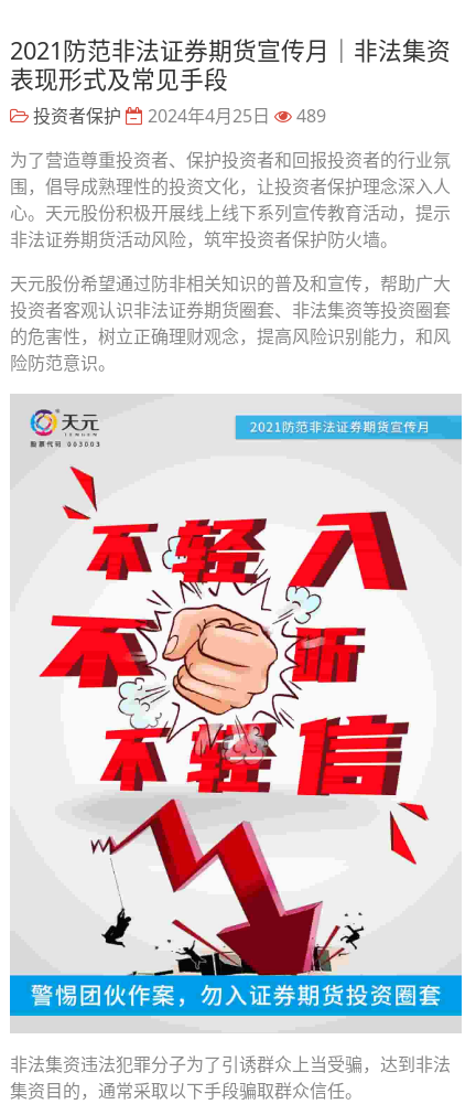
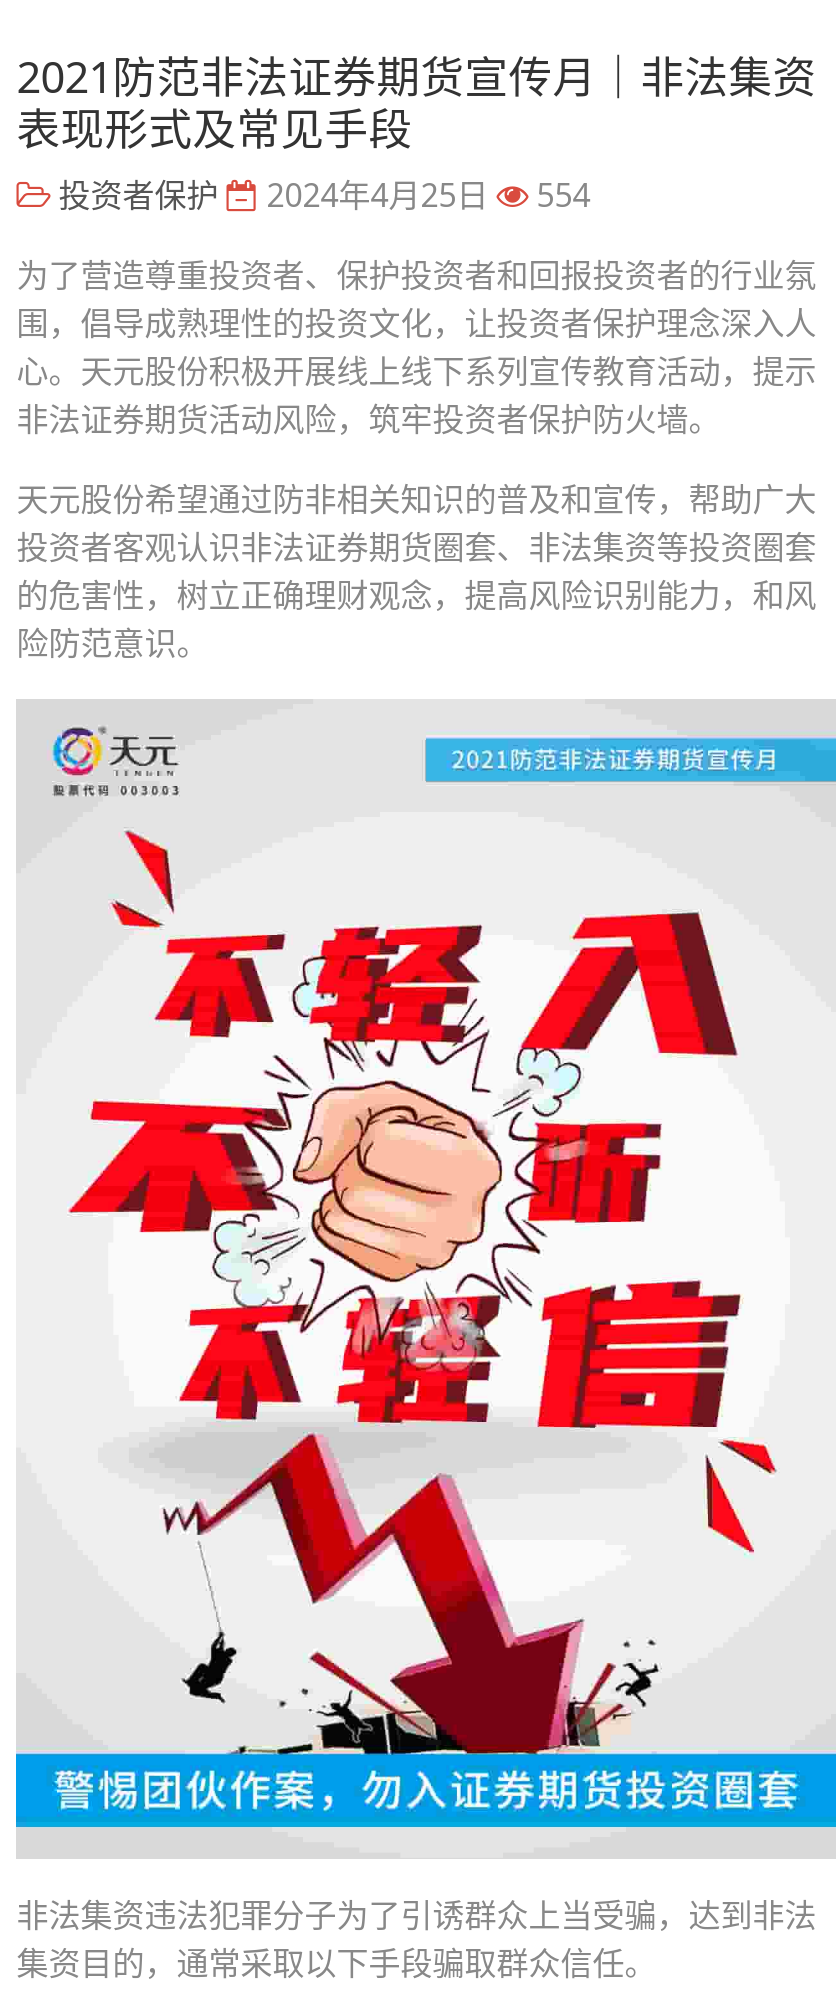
[33,104,326,128] 投资者保护 2024年4月25日 489 -> [58,174,590,218] 投资者保护 2024年4月25日 554

